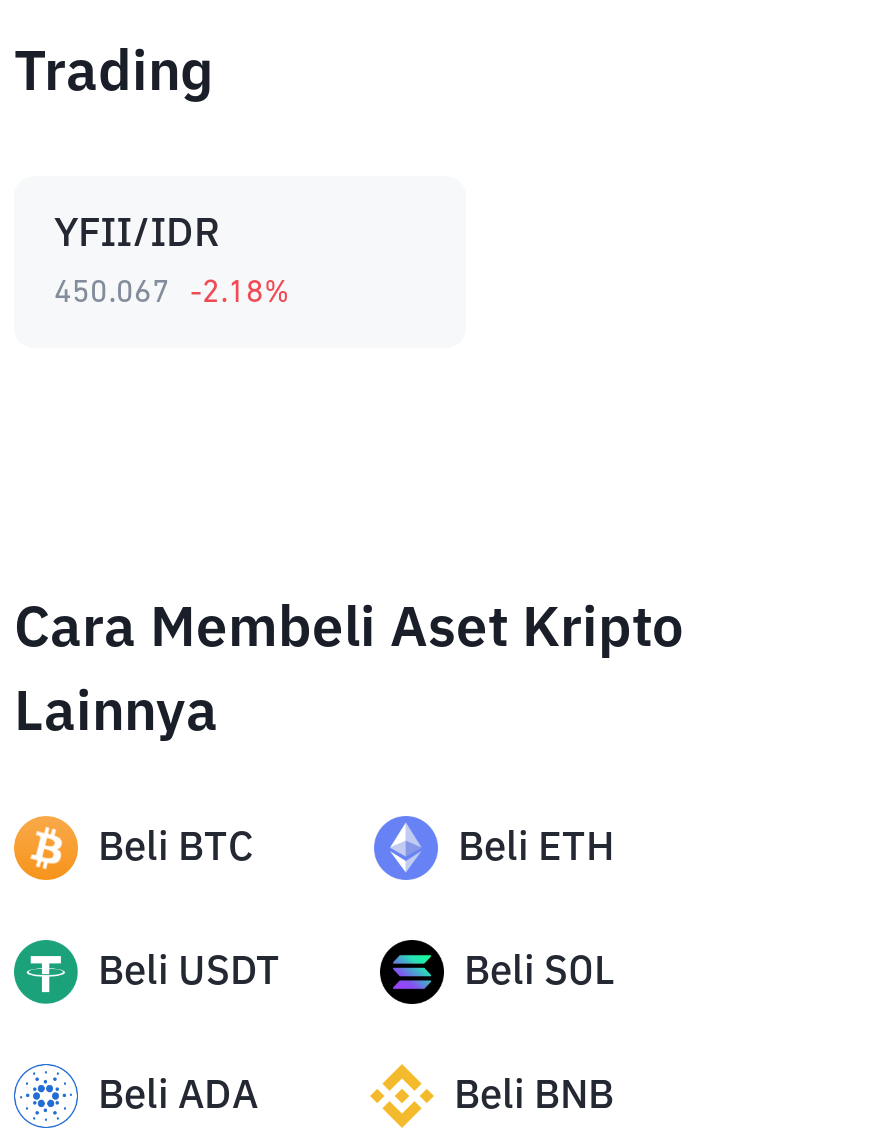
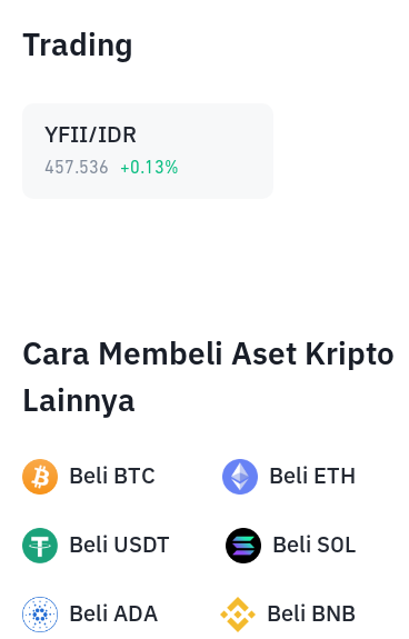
[54,278,290,310] 450.067 | -2.18% -> [44,160,179,178] 457.536 | +0.13%

